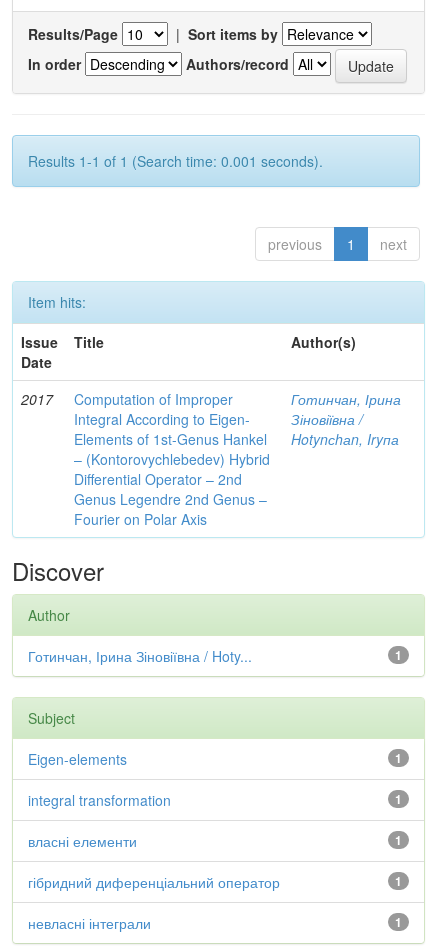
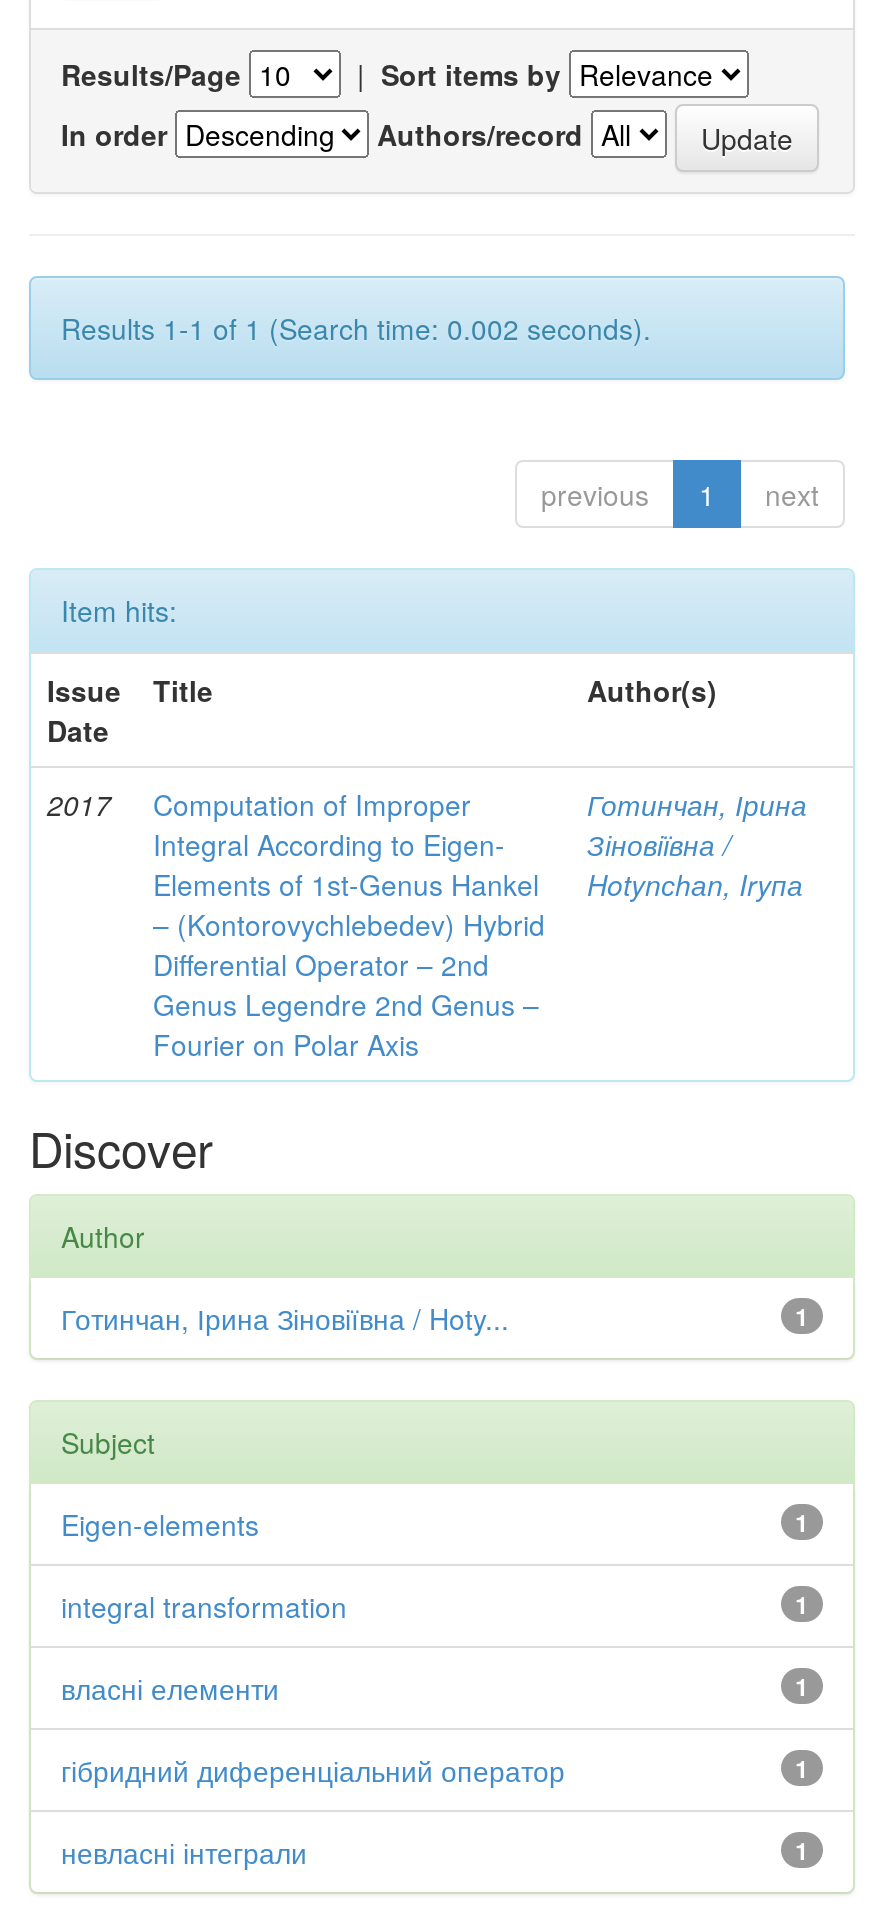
[28,151,323,171] Results 1-1 of 1 (Search time: 0.001 seconds). -> [61,308,651,348] Results 1-1 of 1 (Search time: 0.002 seconds).

